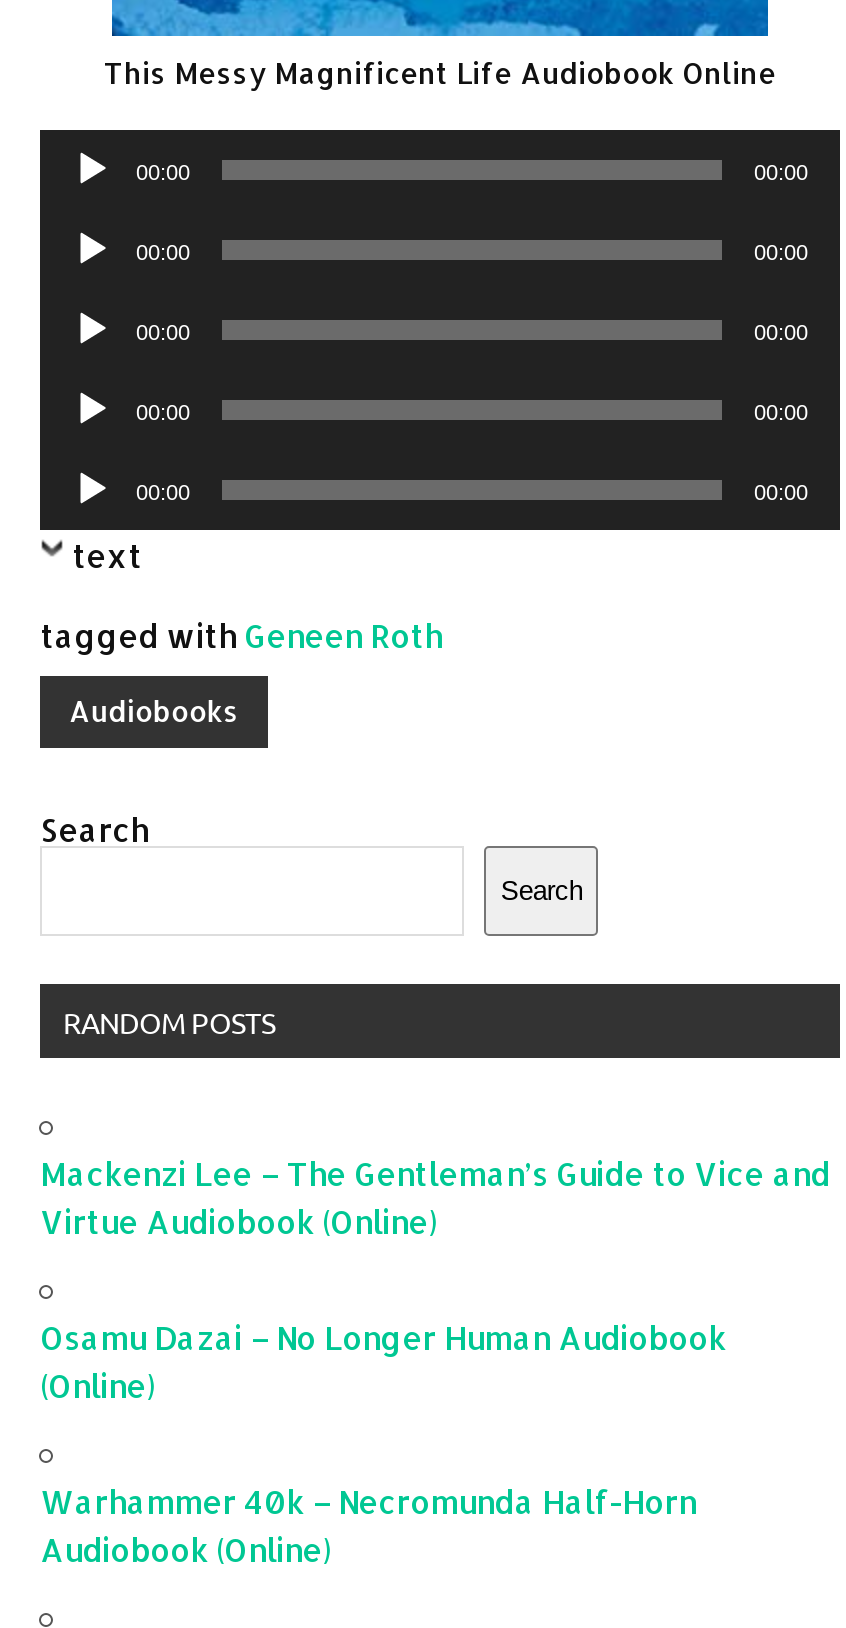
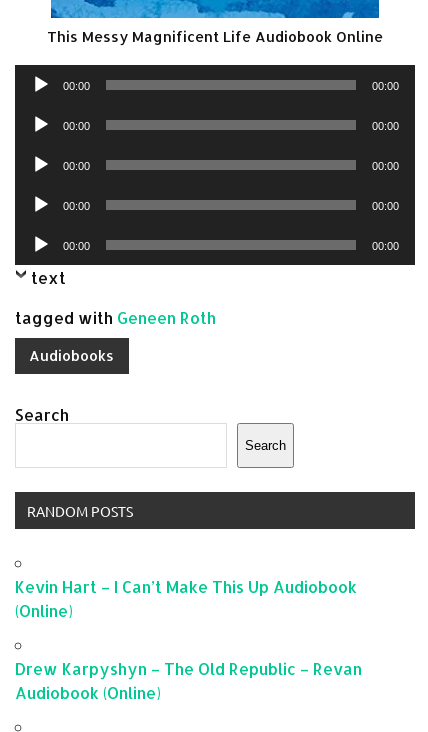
[40,1151,830,1357] Mackenzi Lee – The Gentleman’s Guide to Vice and | Virtue Audiobook (Online) | Osamu Dazai – No Longer Human Audiobook -> [15,576,357,597] Kevin Hart – I Can’t Make This Up Audiobook
[40,1479,696,1521] Warhammer 40k – Necromunda Half-Horn -> [15,658,362,679] Drew Karpyshyn – The Old Republic – Revan

